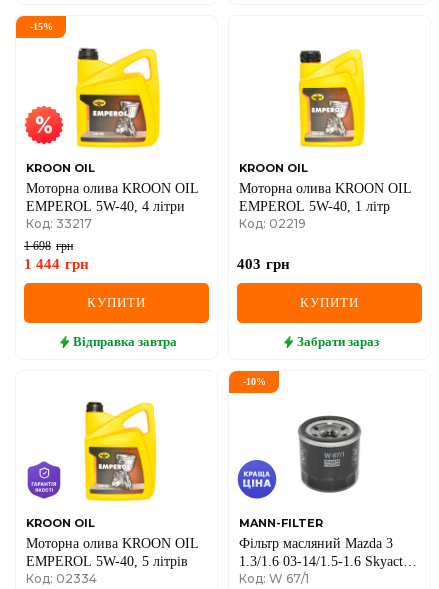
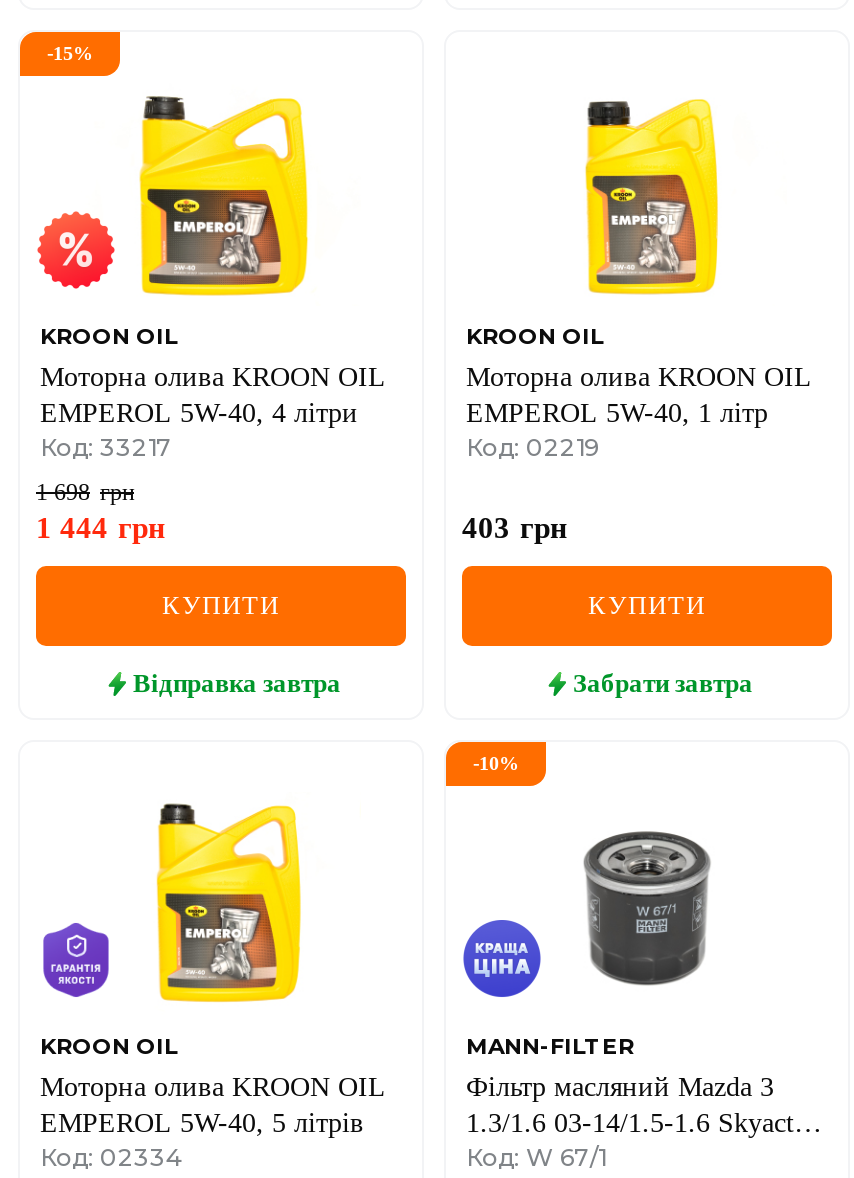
[296,334,378,349] Забрати зараз -> [573,668,753,698] Забрати завтра

